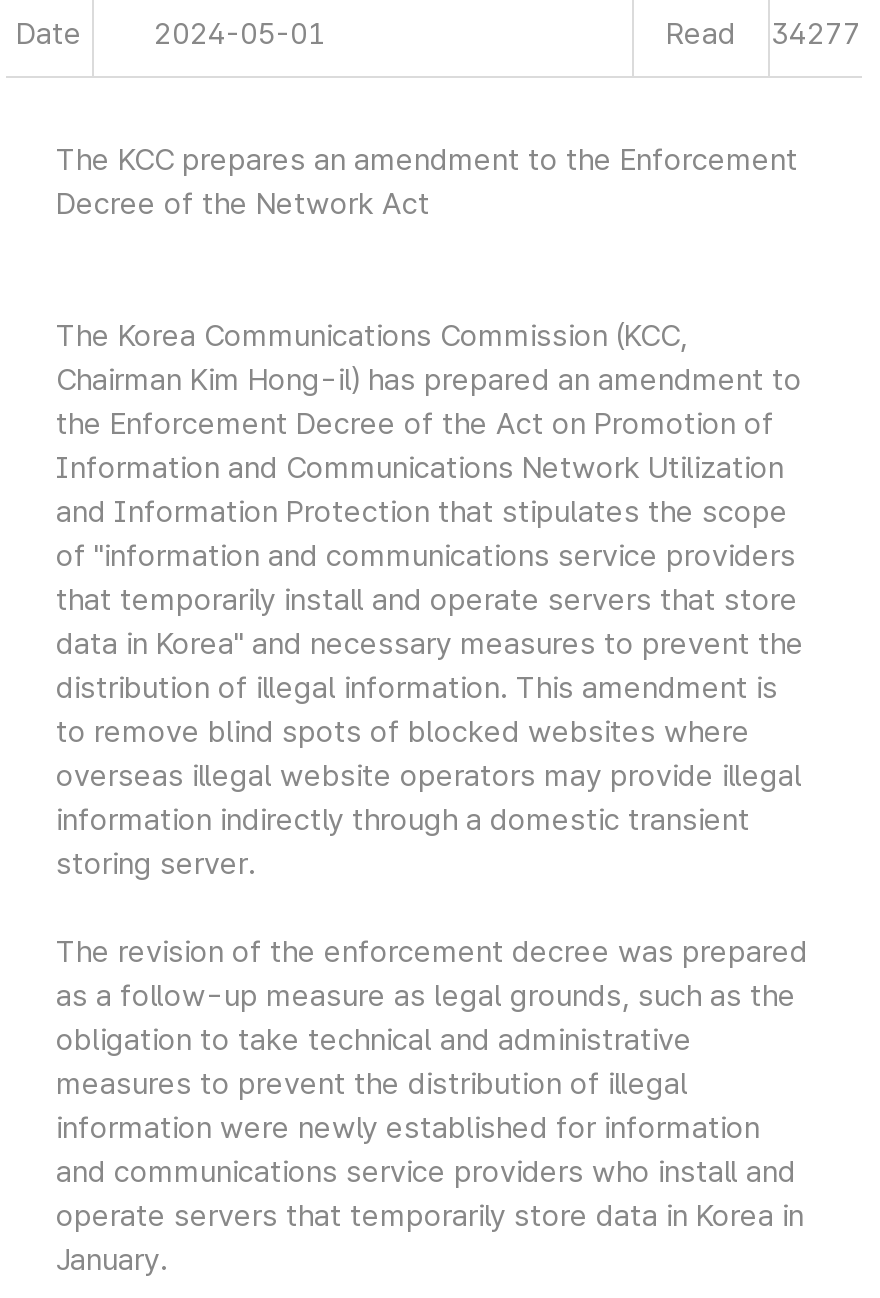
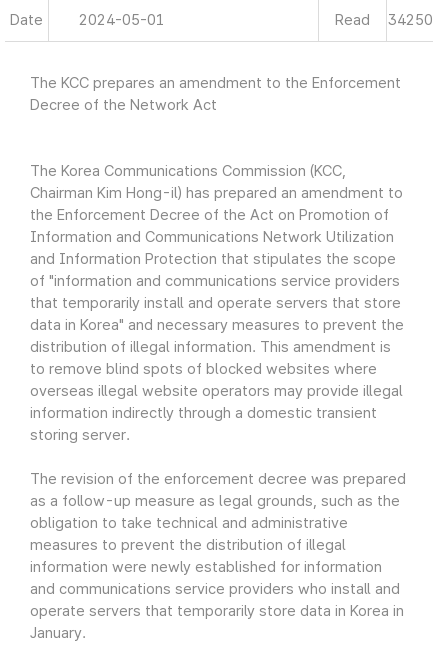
[666,16,861,52] Read 34277 -> [335,11,432,29] Read 34250

